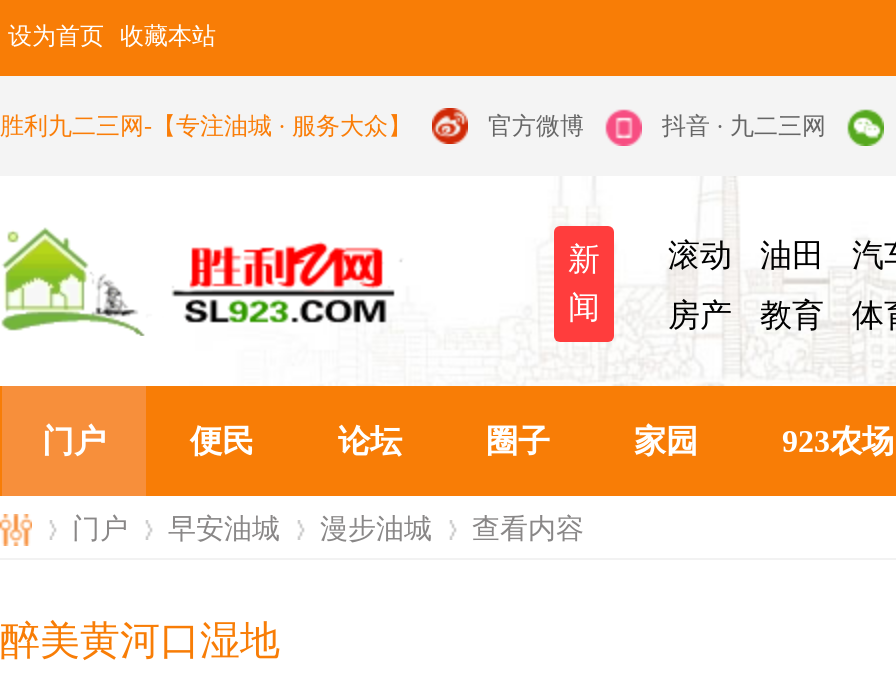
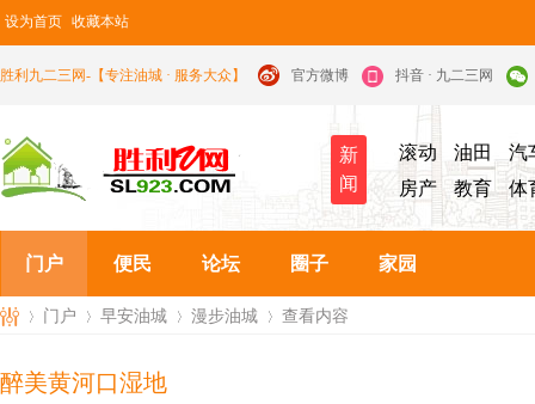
[782,424,894,458] 923农场 -> none

